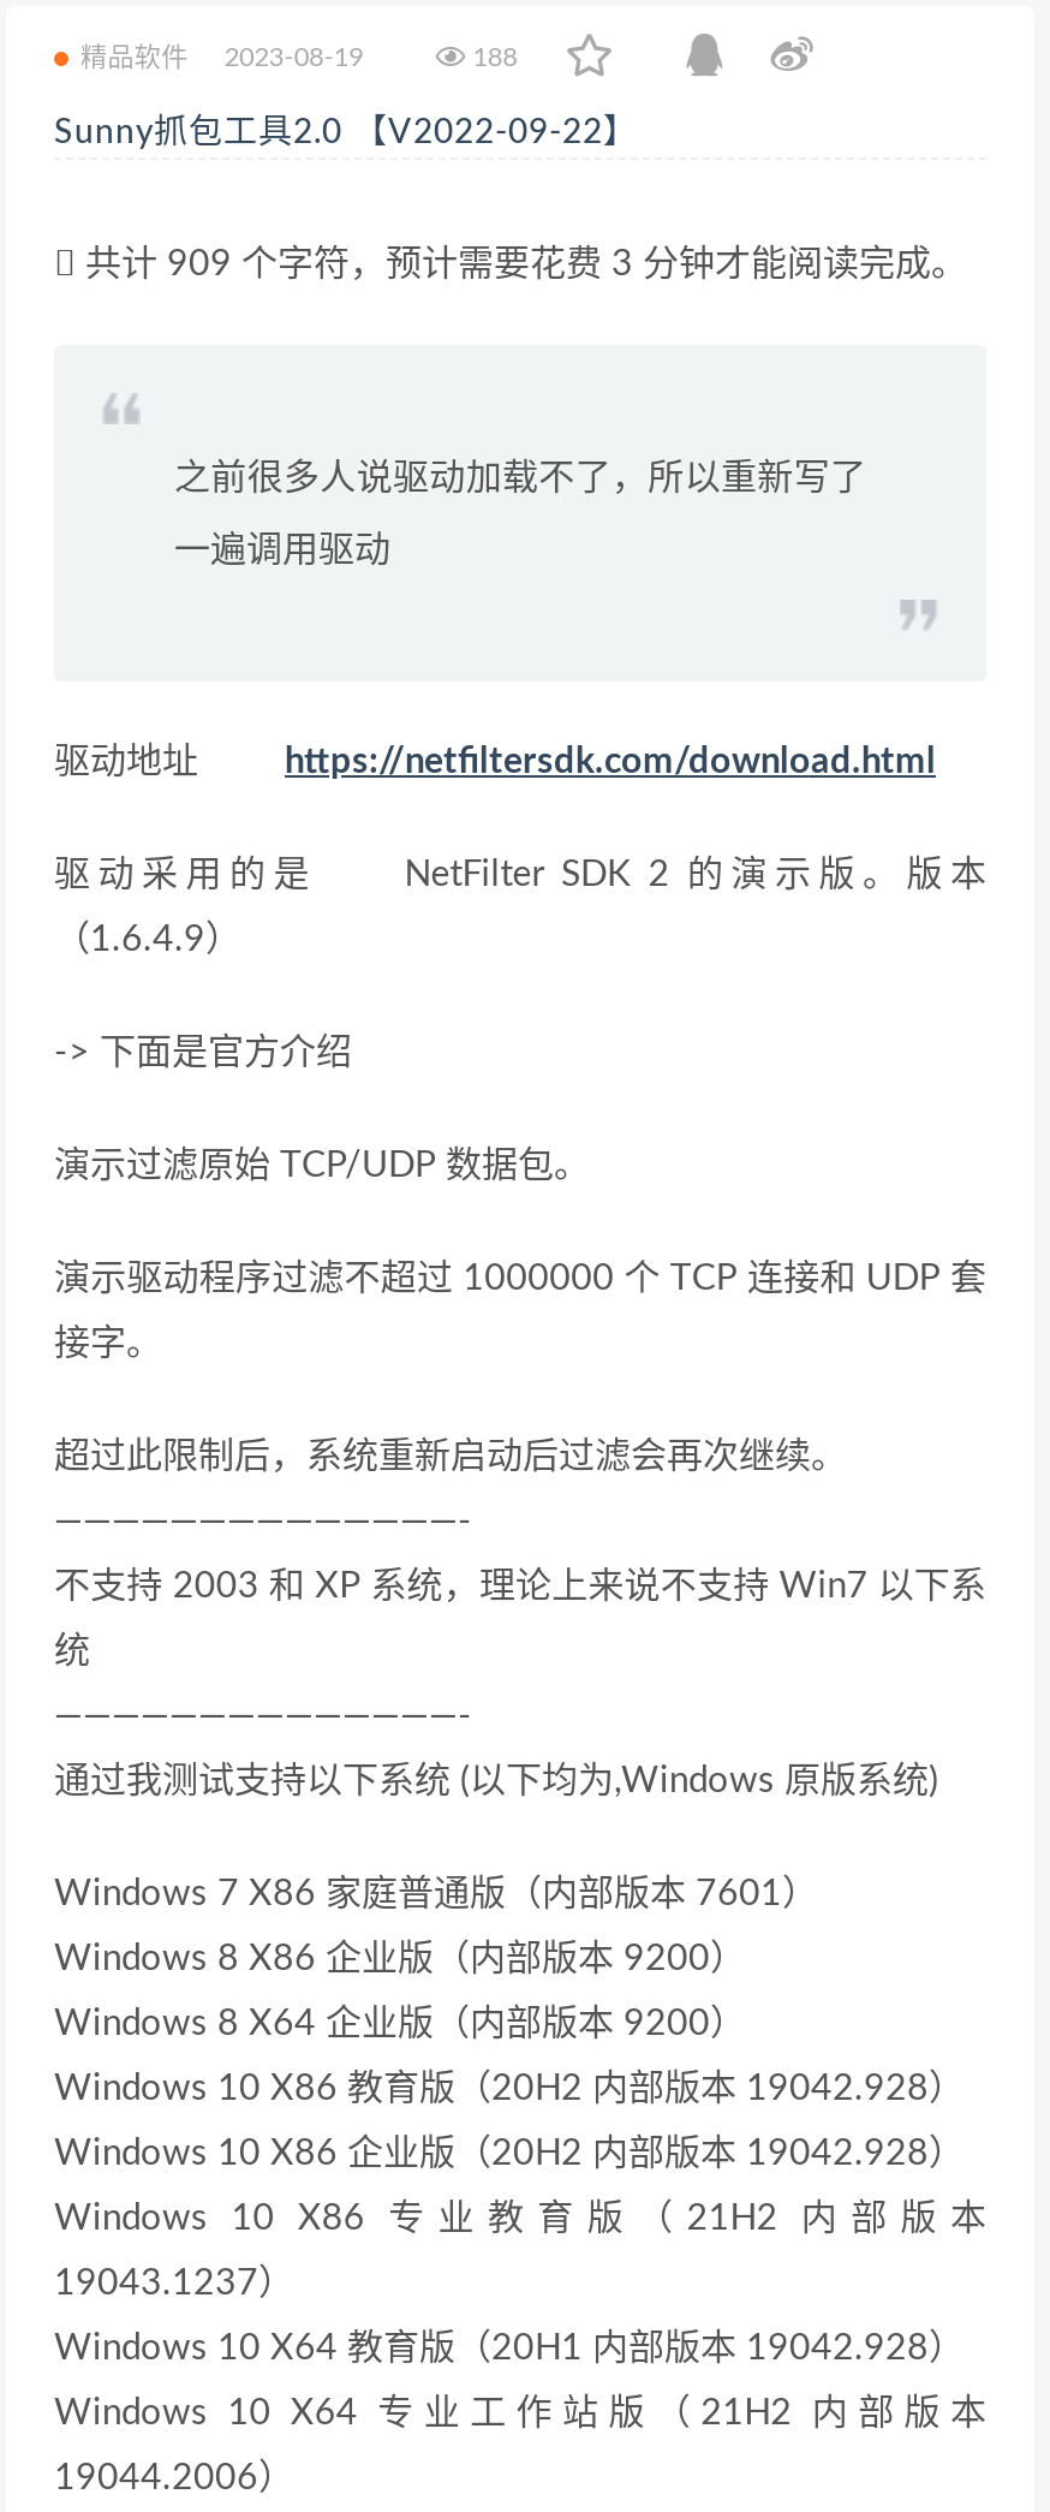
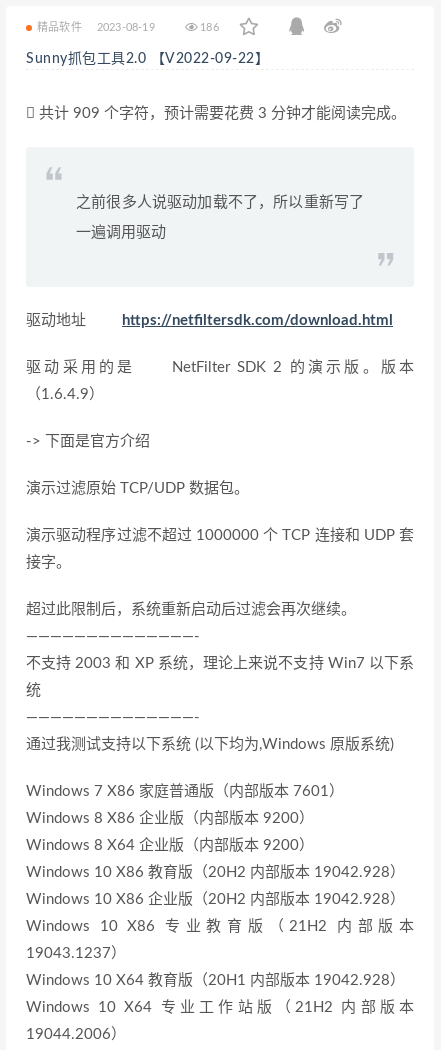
[465,44,517,71] 188 -> [197,22,219,33] 186

